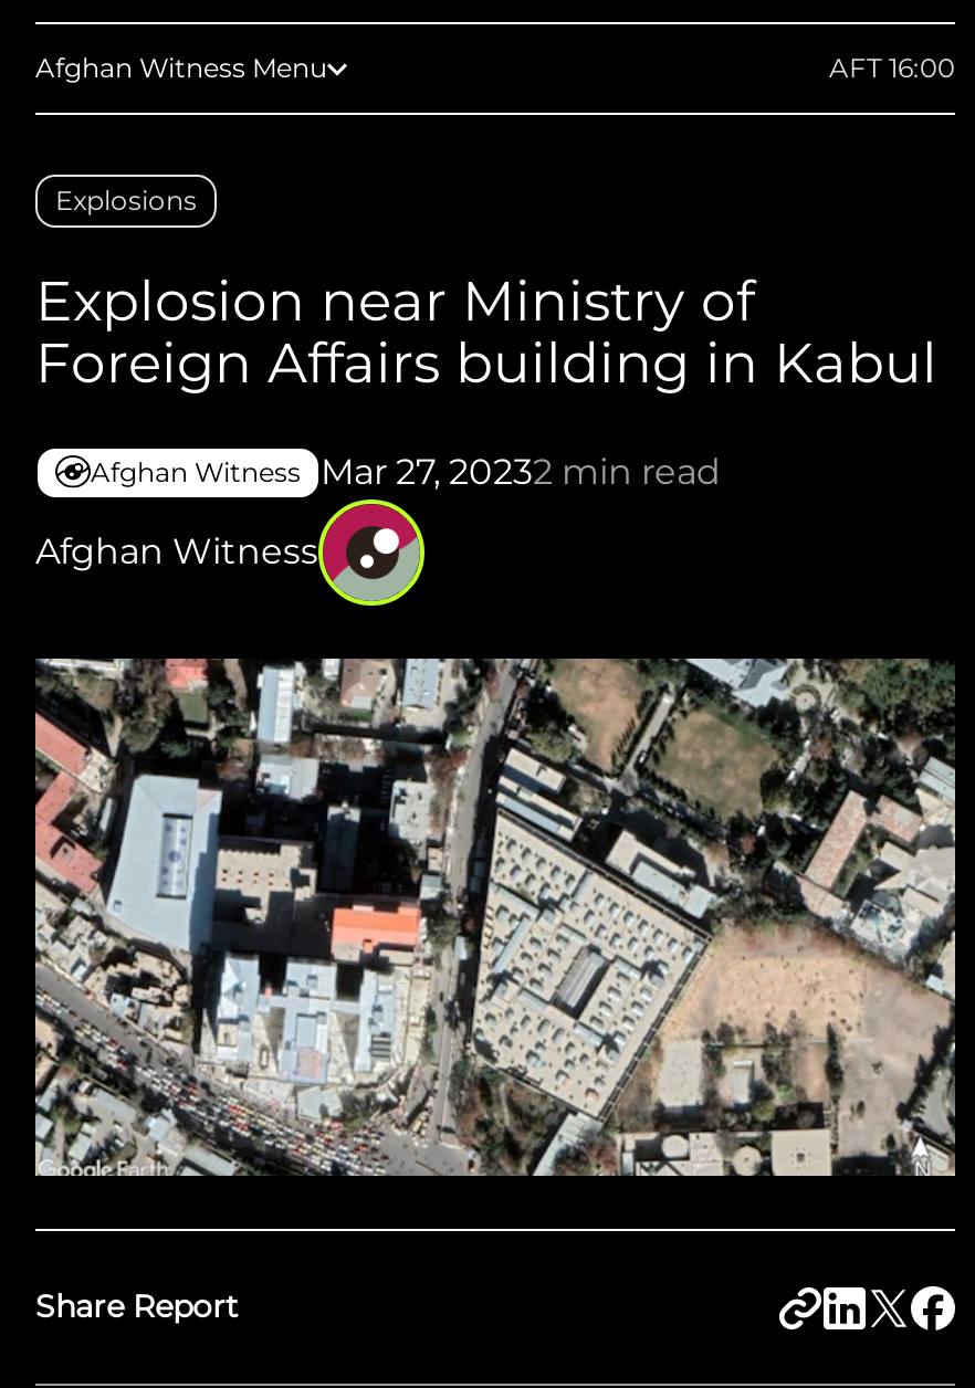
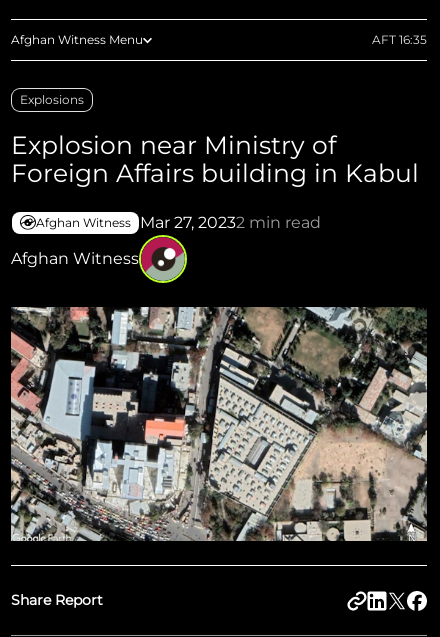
[829,51,955,84] AFT 16:00 -> [372,32,427,47] AFT 16:35

